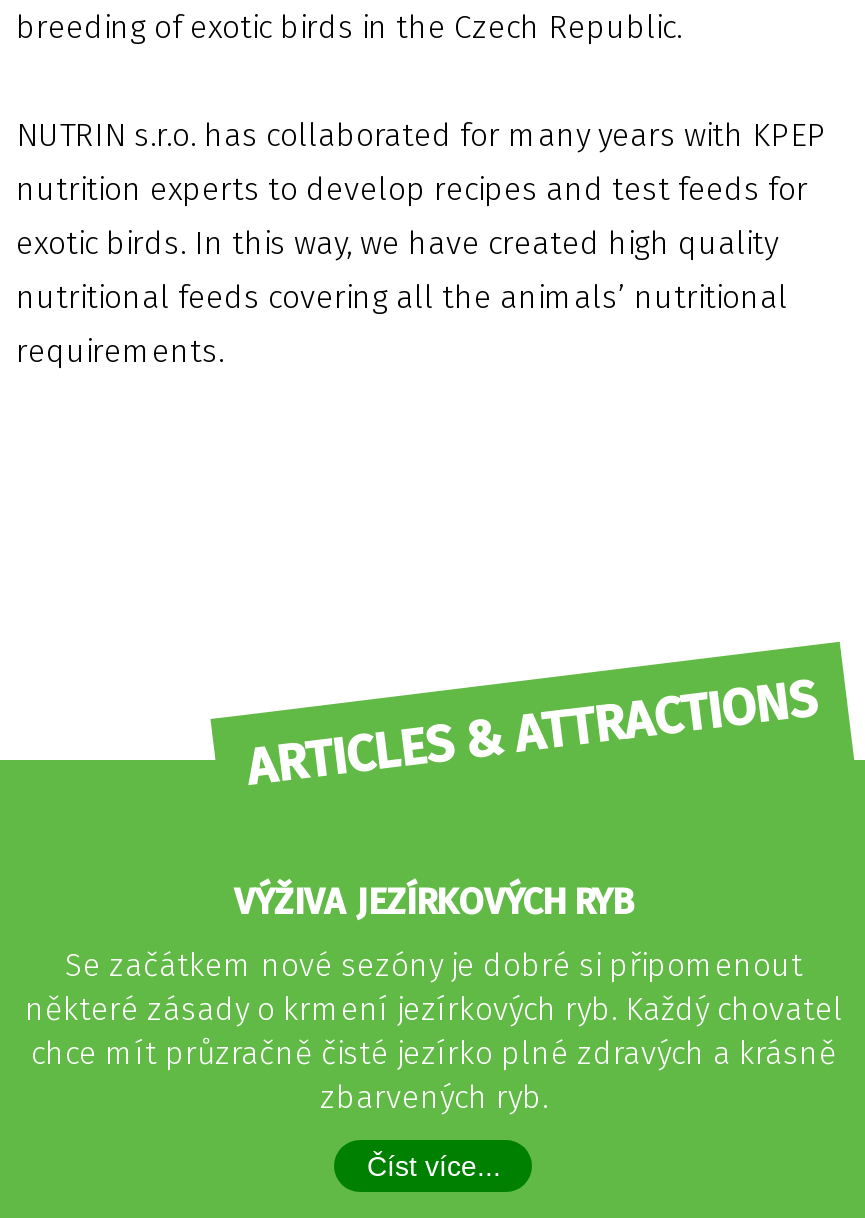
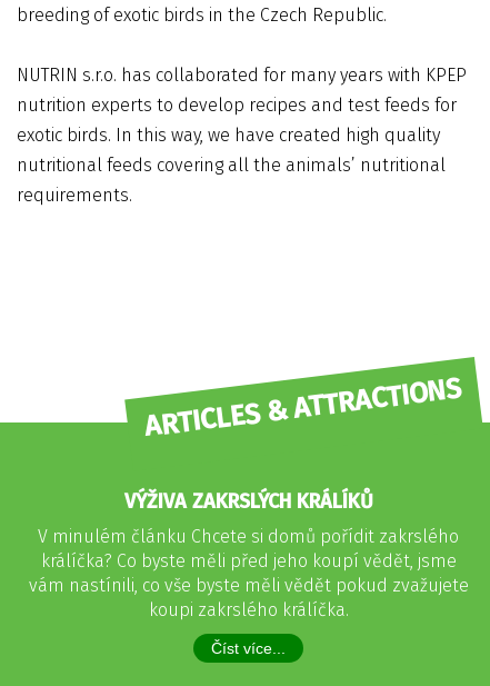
[234,880,634,924] VÝŽIVA JEZÍRKOVÝCH RYB -> [124,489,373,514] VÝŽIVA ZAKRSLÝCH KRÁLÍKŮ
[25,946,843,1116] Se začátkem nové sezóny je dobré si připomenout | některé zásady o krmení jezírkových ryb. Každý chovatel | chce mít průzračně čisté jezírko plné zdravých a krásně | zbarvených ryb. -> [29,526,469,620] V minulém článku Chcete si domů pořídit zakrslého | králíčka? Co byste měli před jeho koupí vědět, jsme | vám nastínili, co vše byste měli vědět pokud zvažujete | koupi zakrslého králíčka.

